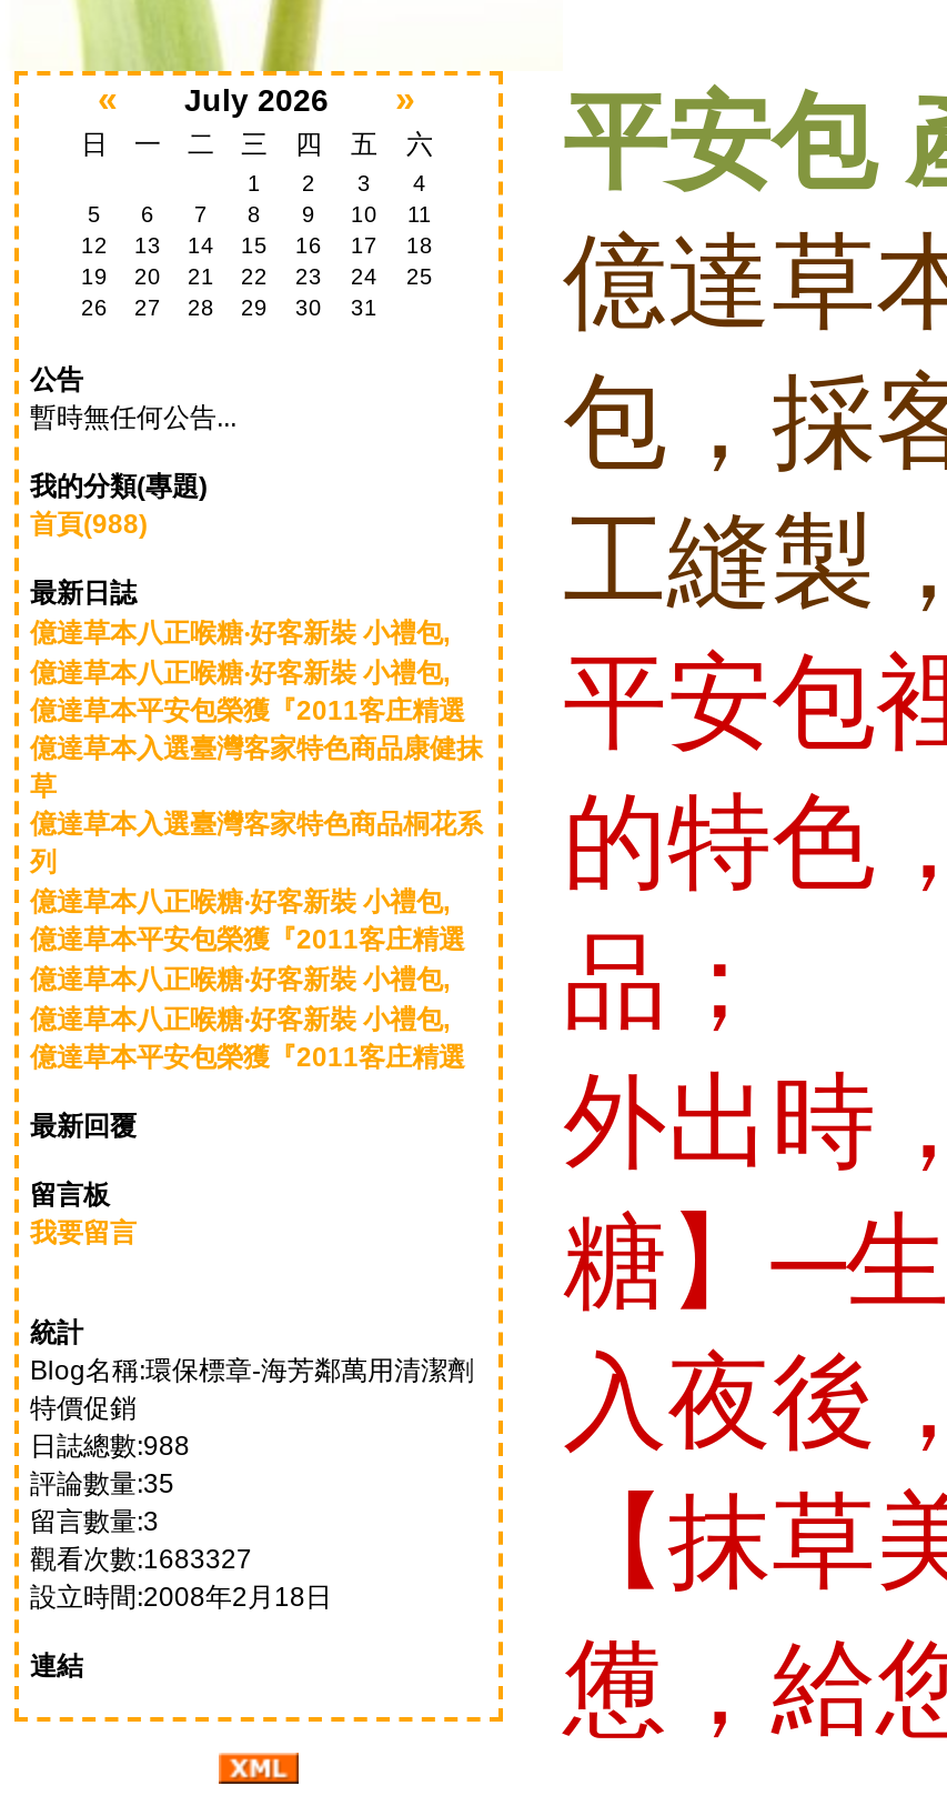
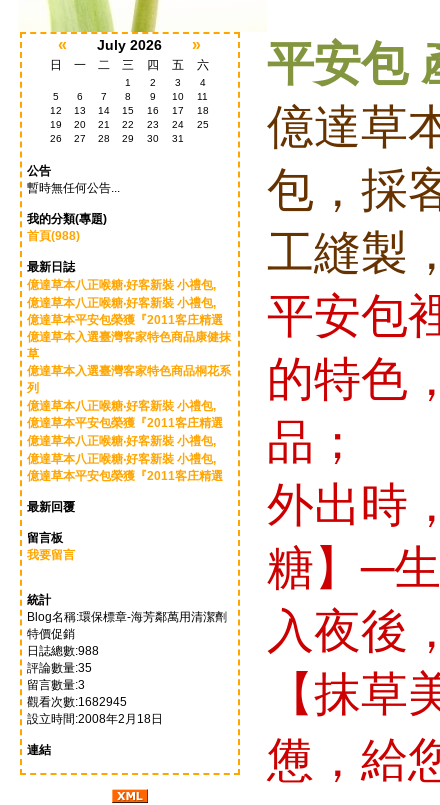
[30,1544,252,1575] 觀看次數:1683327 -> [27,695,127,709] 觀看次數:1682945

